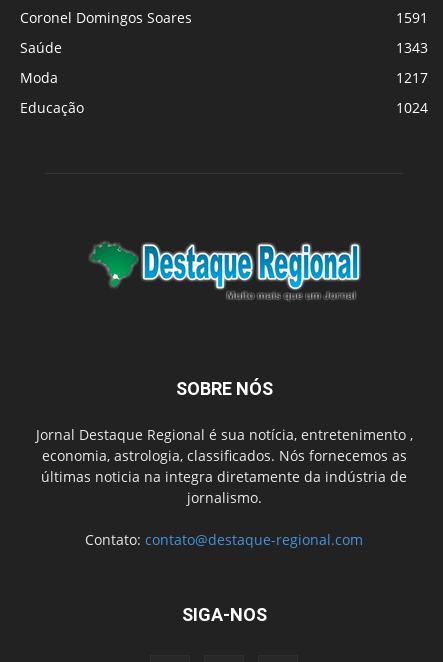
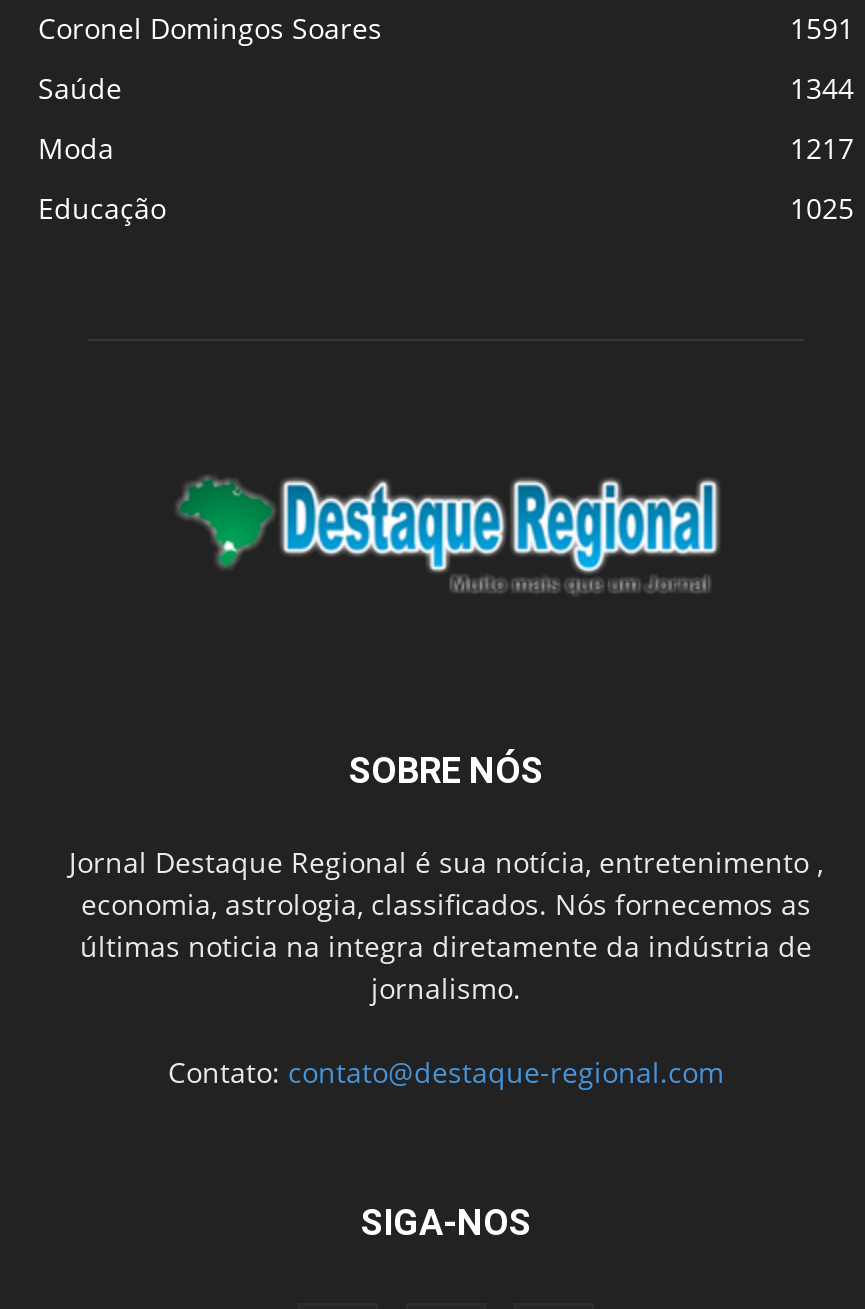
[396,38,428,57] 1343 -> [790,70,854,108] 1344
[396,98,428,117] 1024 -> [790,190,854,228] 1025

